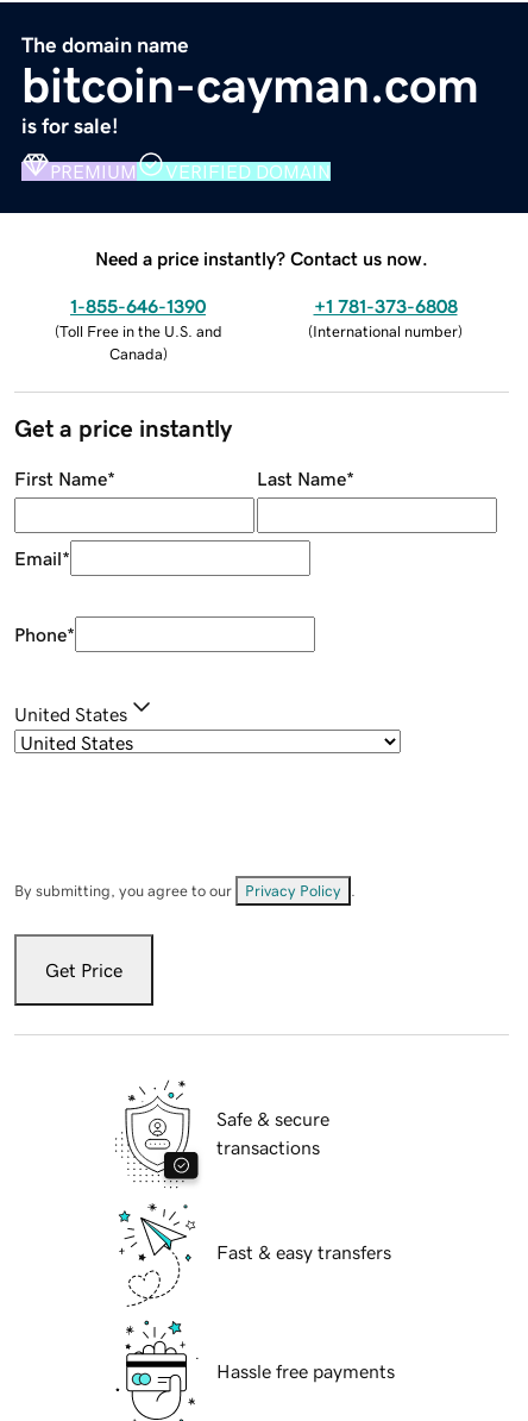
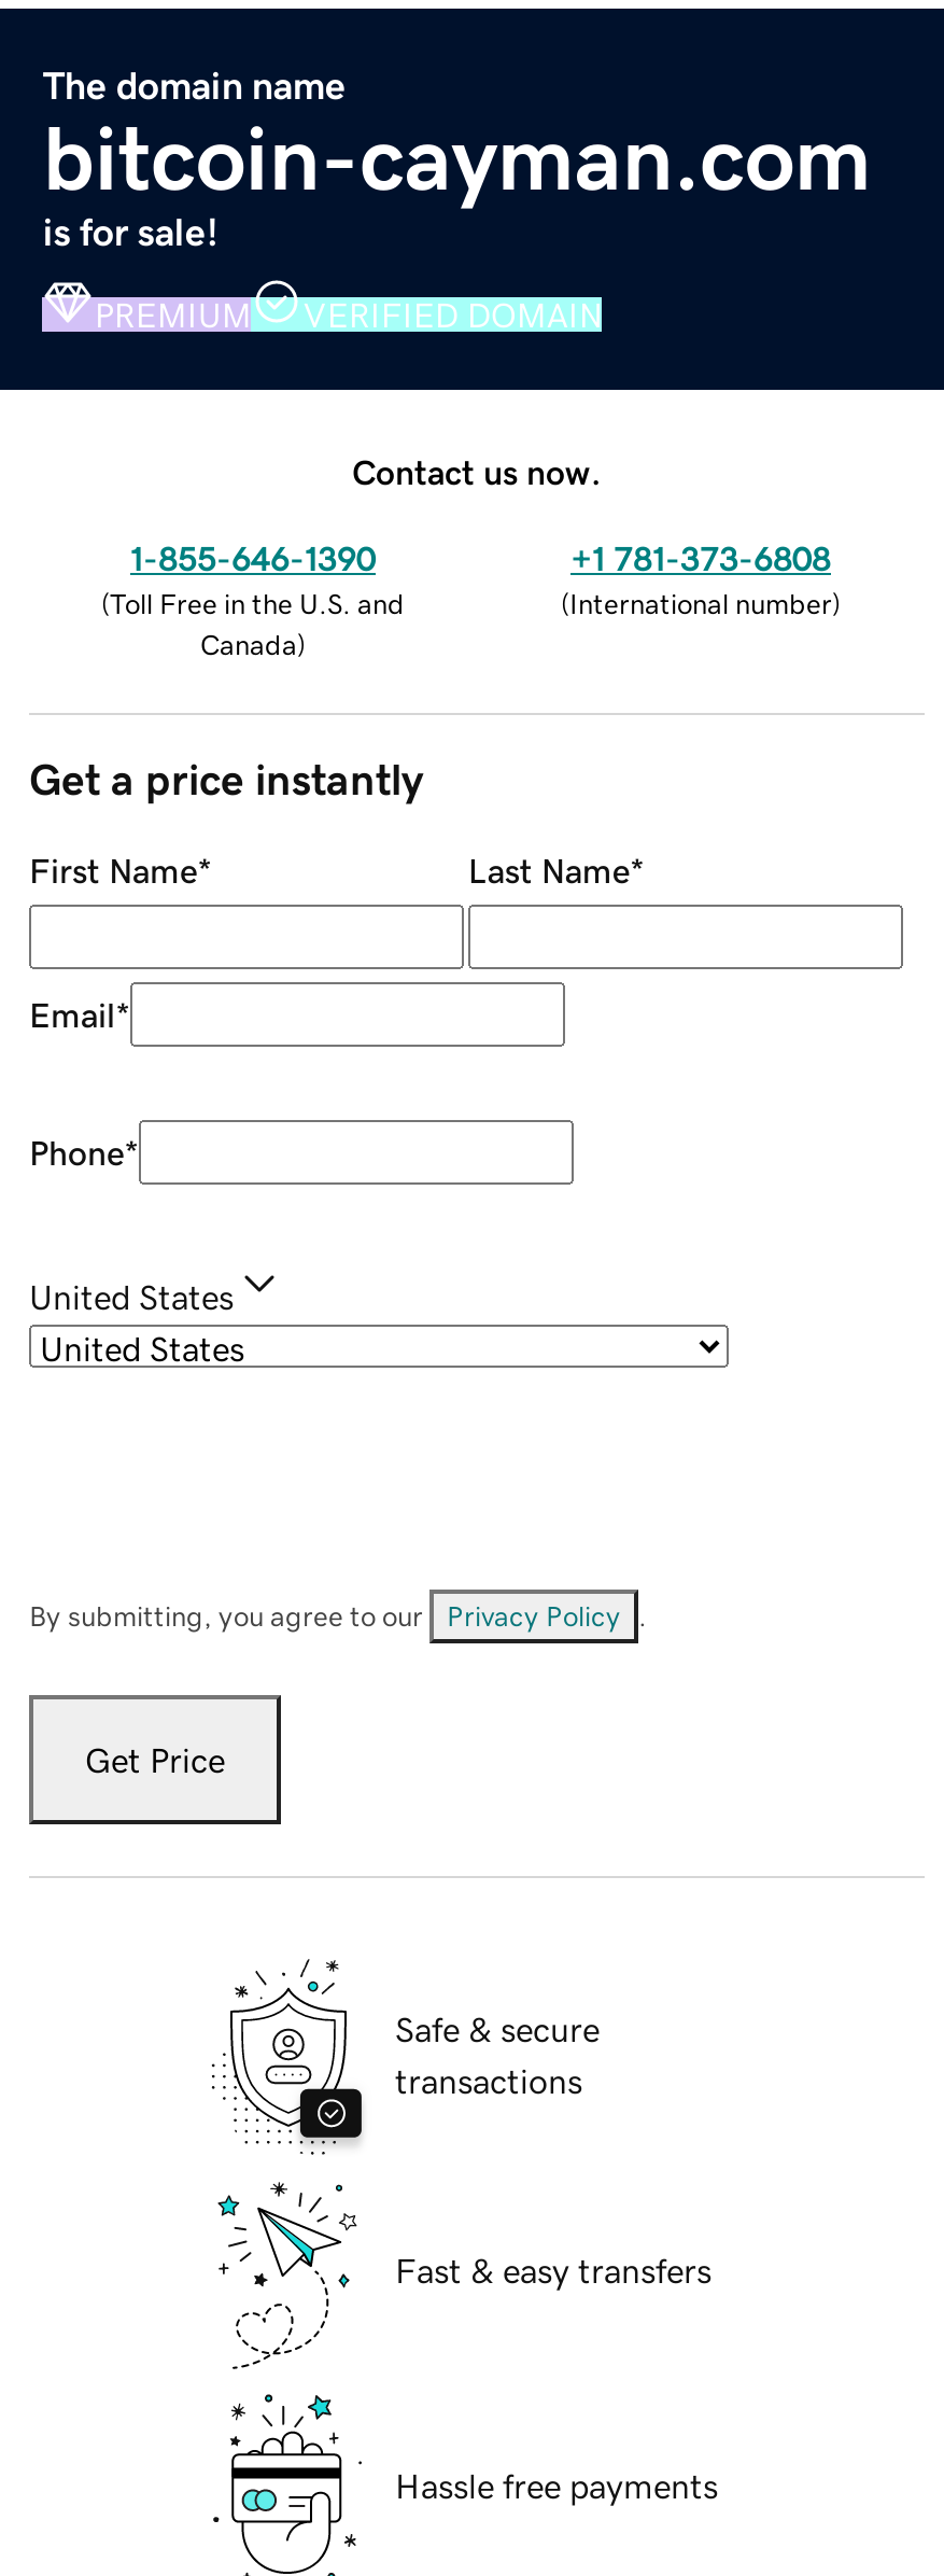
[95,248,428,267] Need a price instantly? Contact us now. -> [352,454,602,488] Contact us now.

